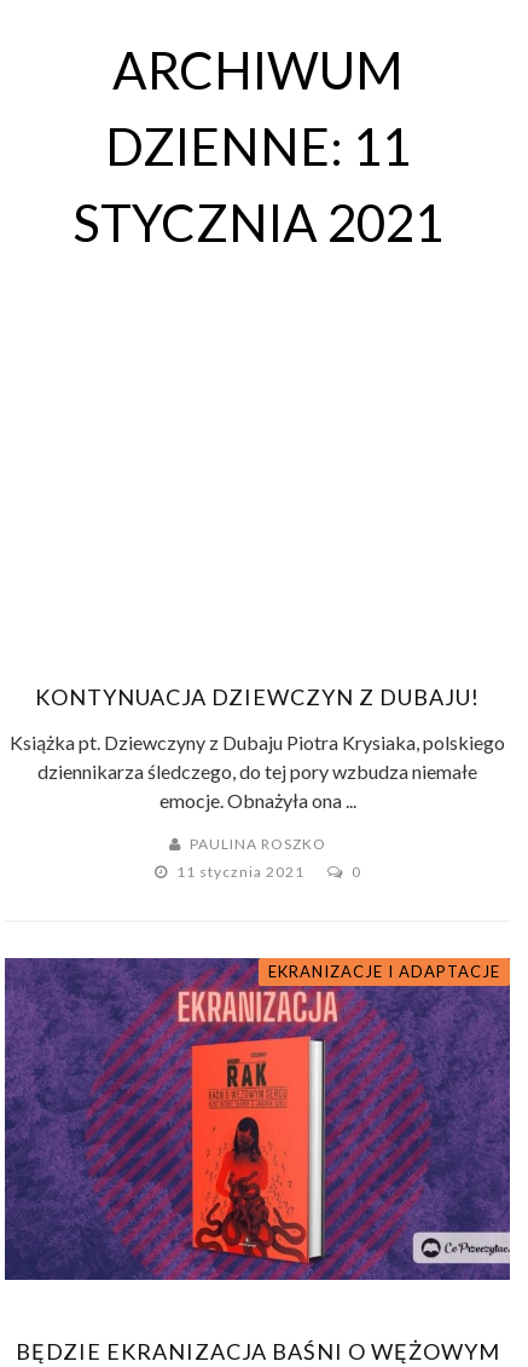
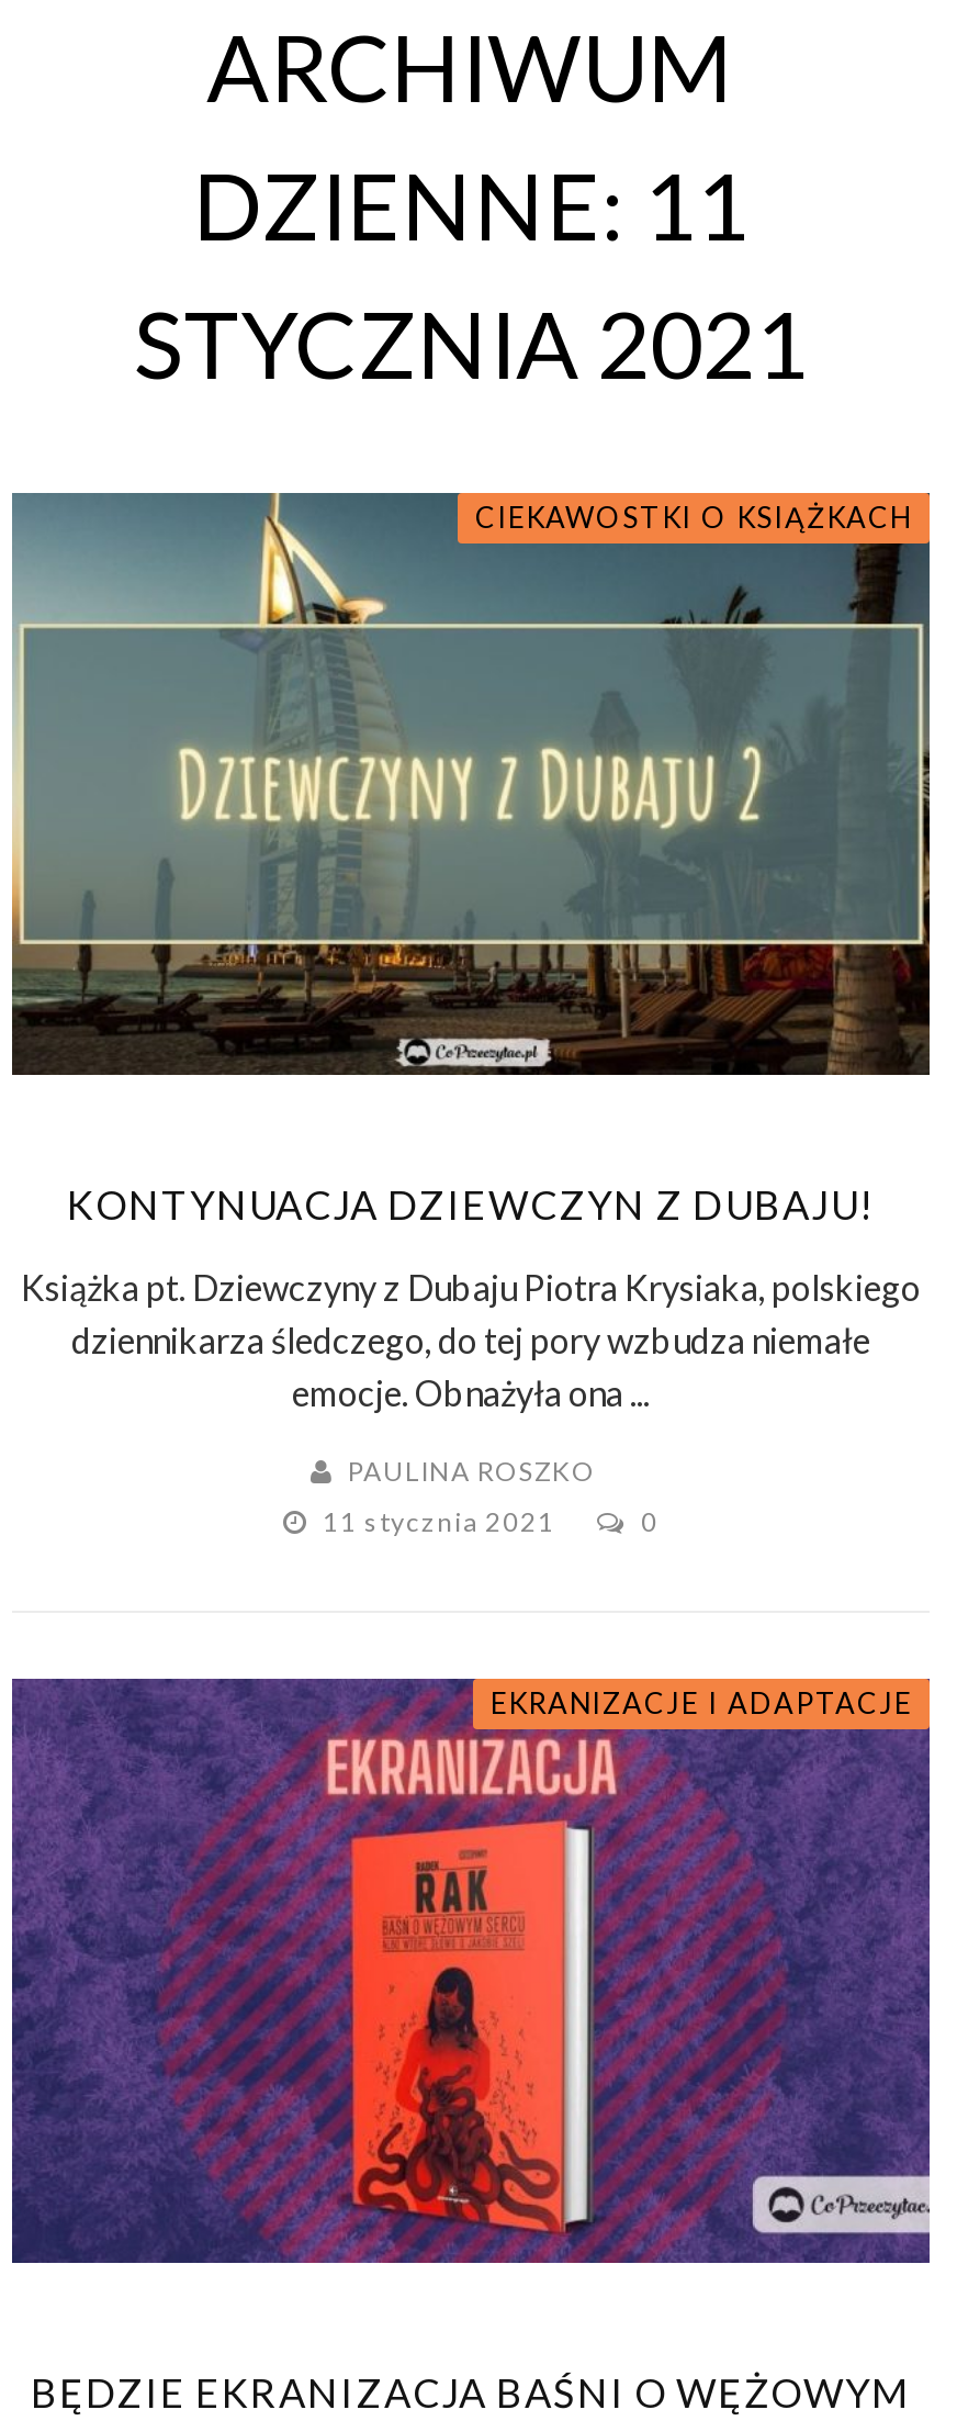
none -> [10,491,932,1077] [image] | CIEKAWOSTKI O KSIĄŻKACH

